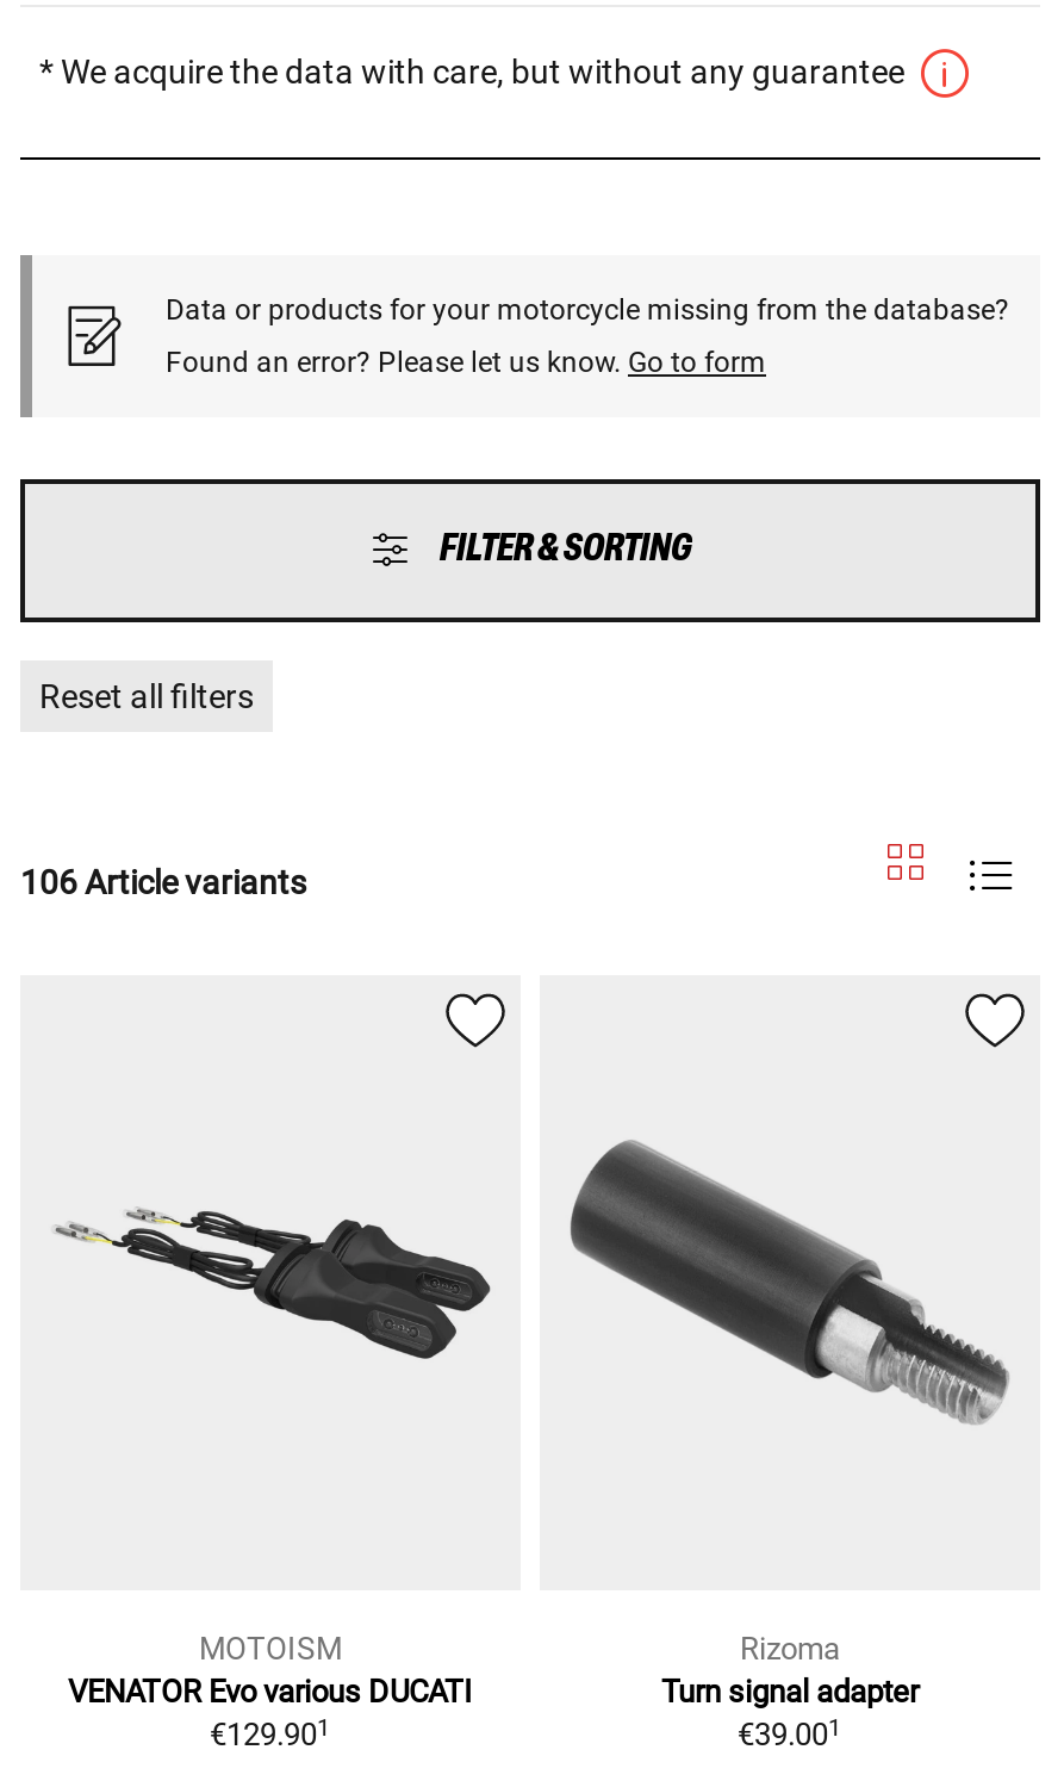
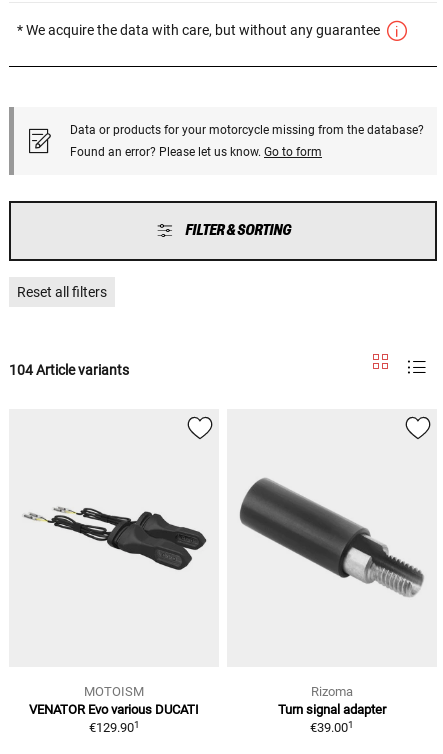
[20,863,306,901] 106 Article variants -> [9,362,129,378] 104 Article variants

